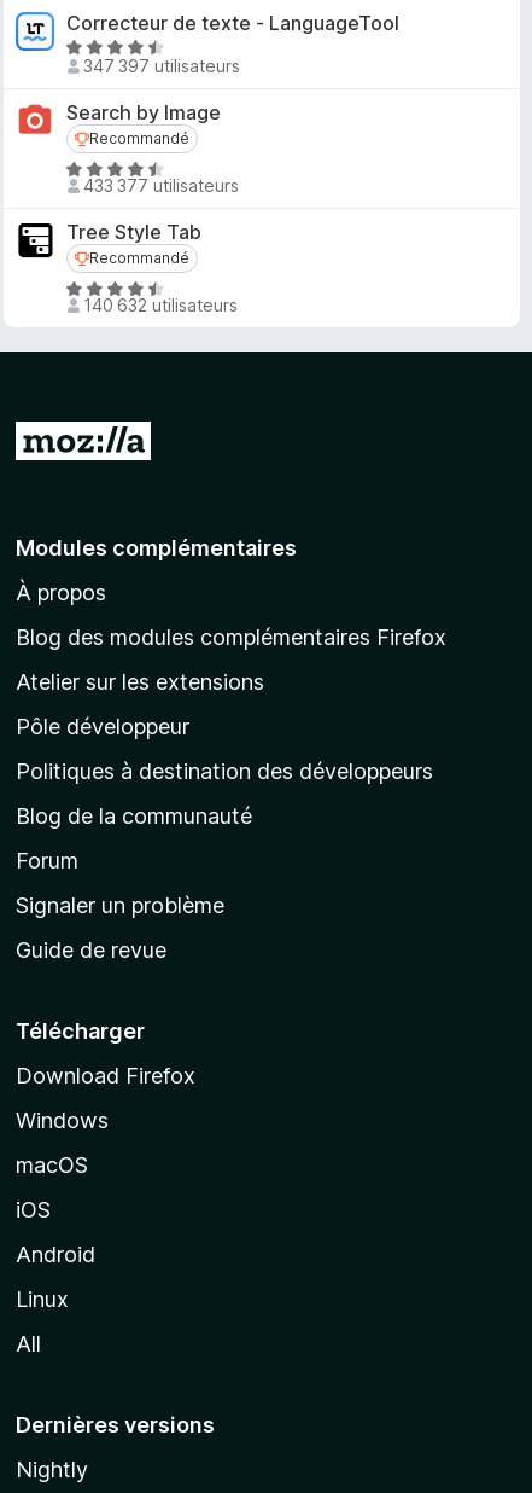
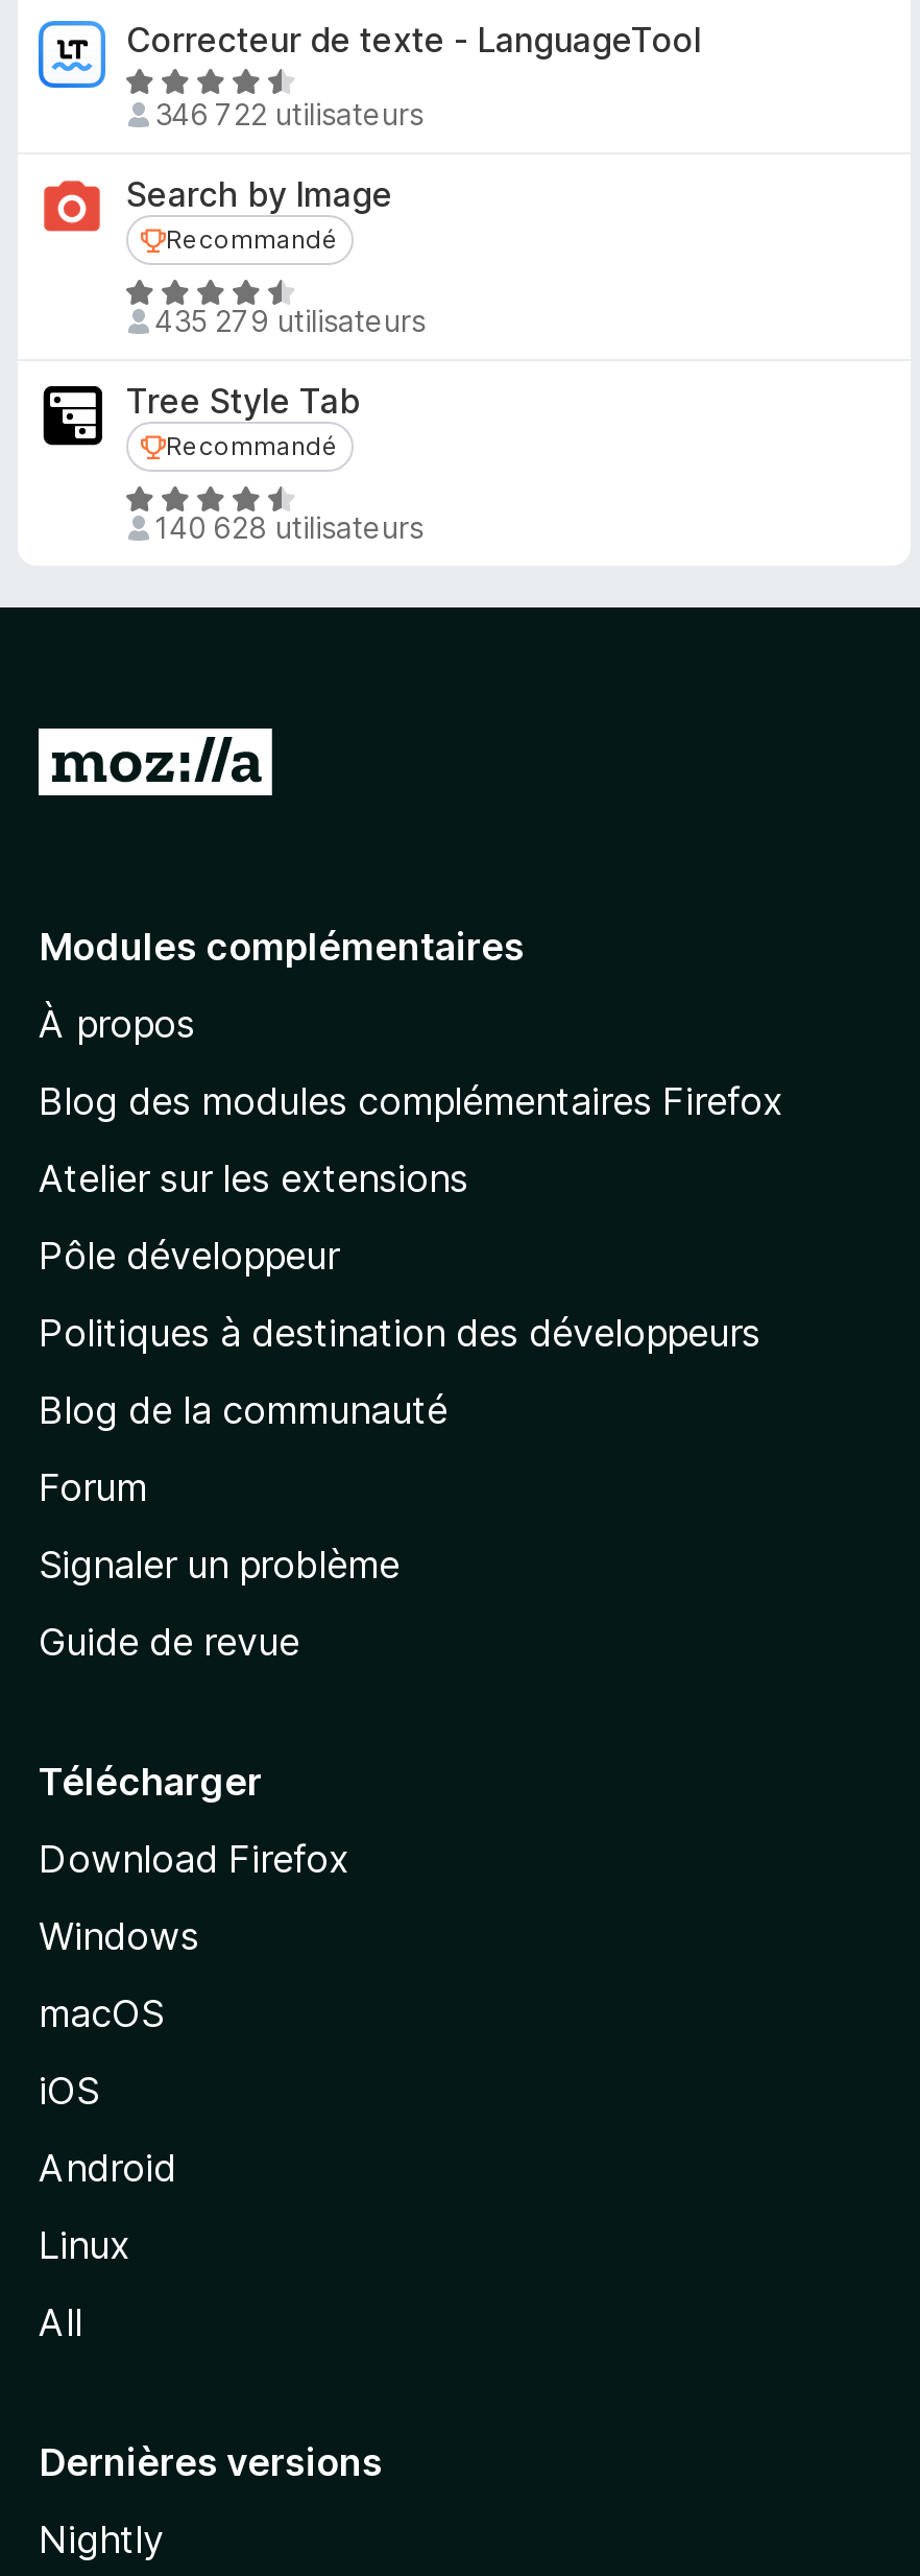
[83,56,239,76] 347 397 utilisateurs -> [154,96,423,132] 346 722 utilisateurs
[83,175,238,196] 433 377 utilisateurs -> [154,303,426,338] 435 279 utilisateurs
[83,295,237,315] 140 632 utilisateurs -> [154,509,423,545] 140 628 utilisateurs

